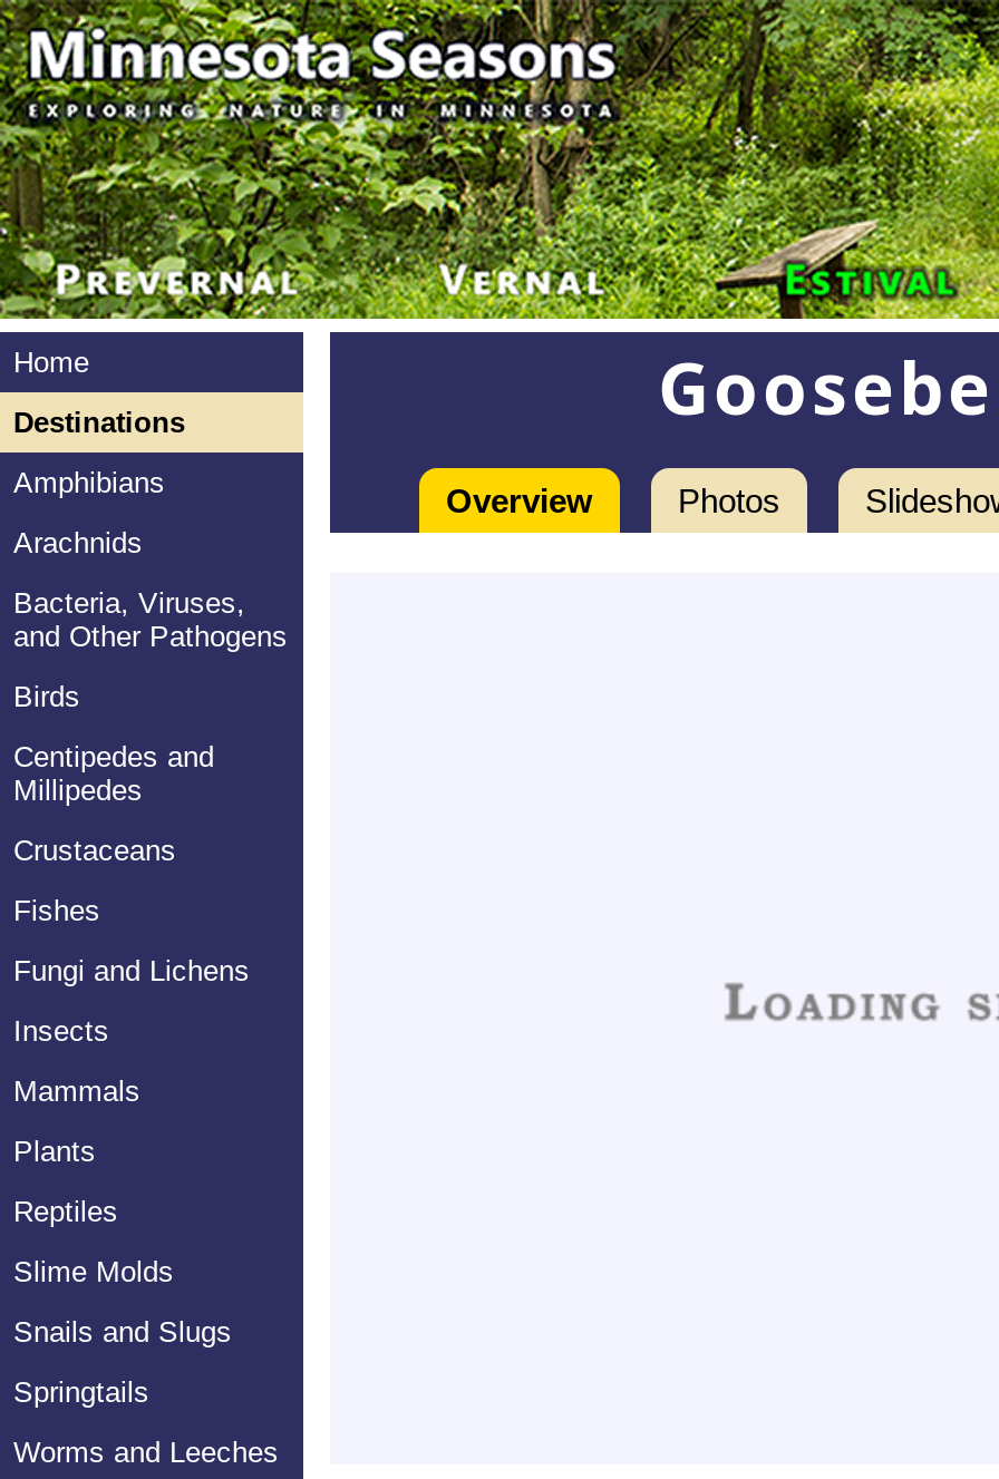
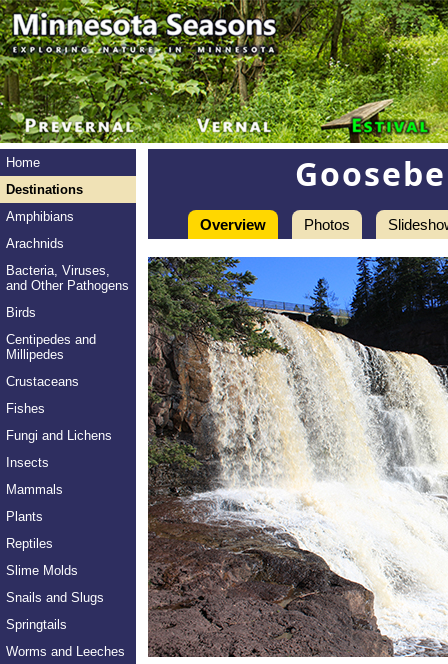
none -> [147,256,445,658] [image]

